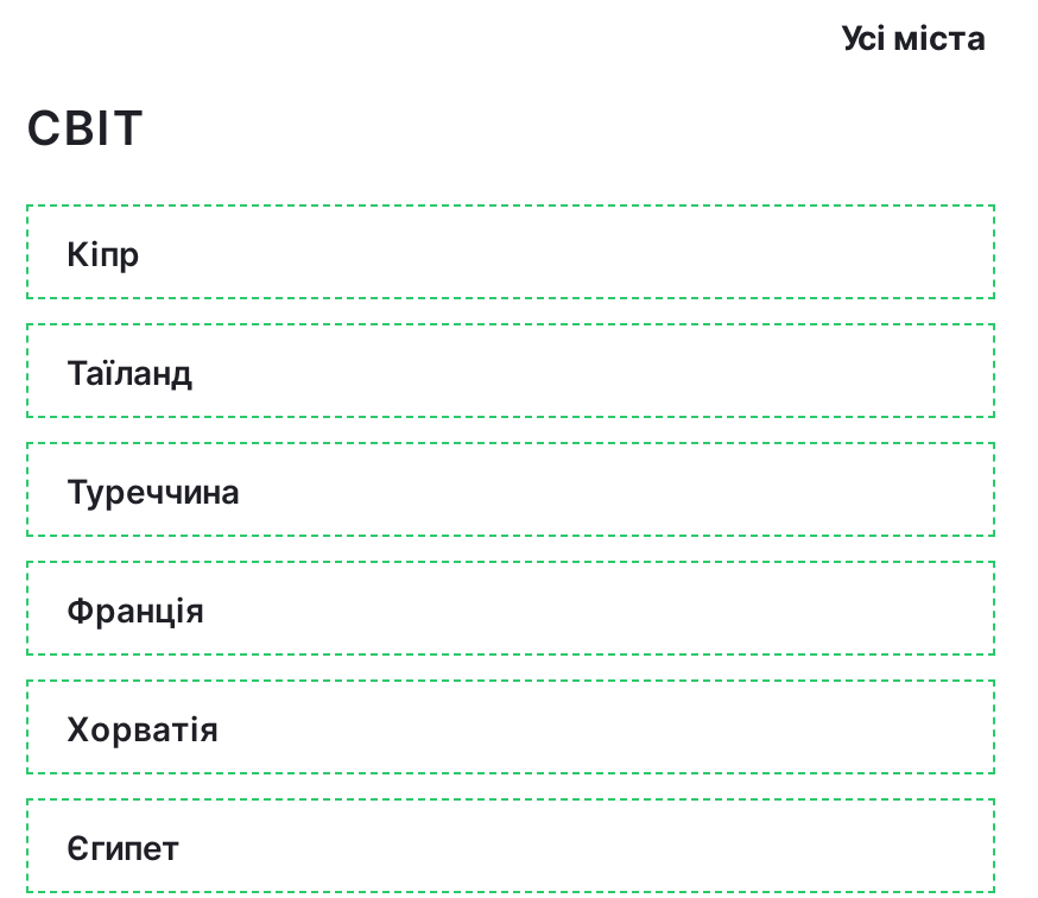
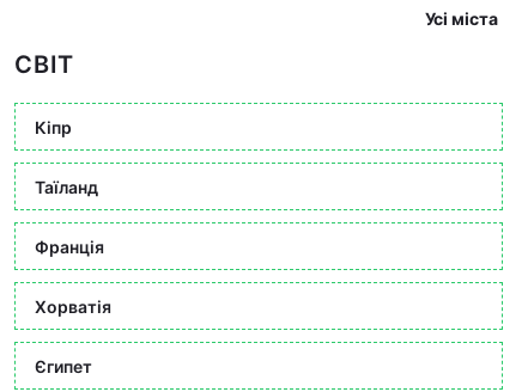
[67,469,240,510] Туреччина -> none

